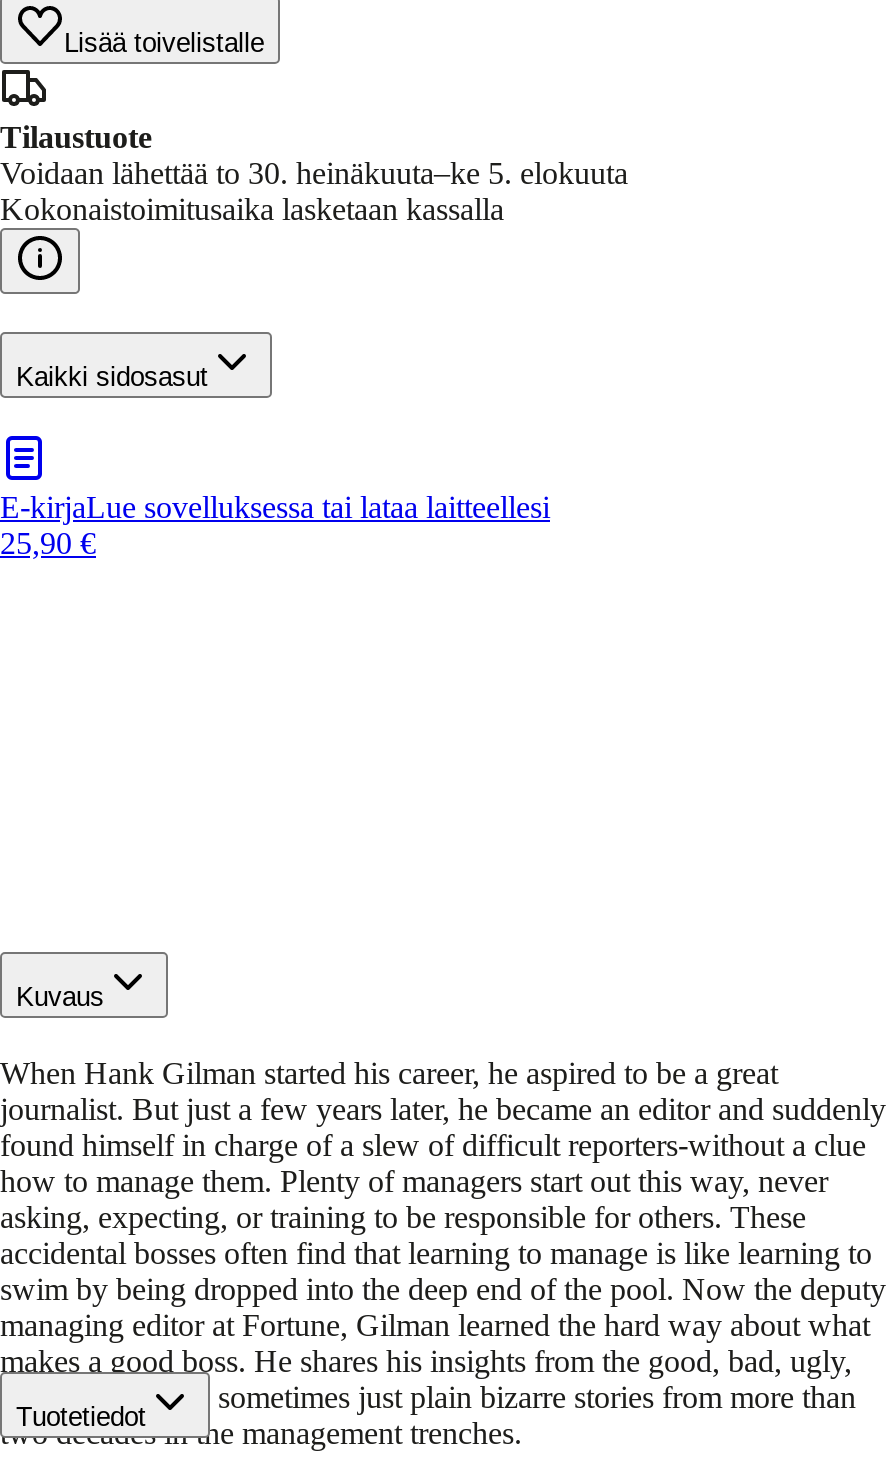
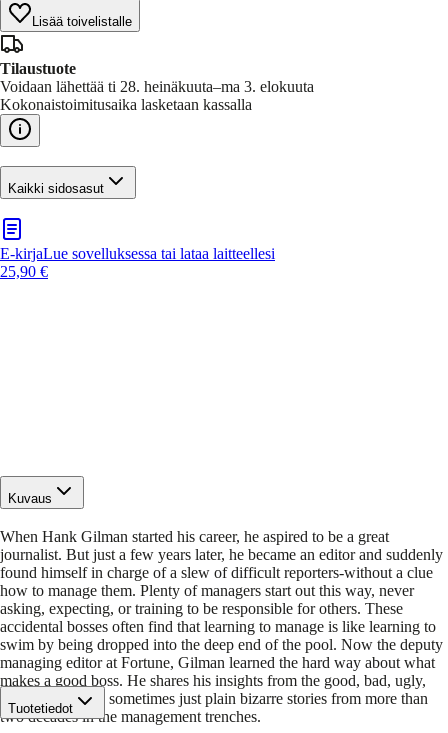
[0,156,628,190] Voidaan lähettää to 30. heinäkuuta–ke 5. elokuuta -> [0,78,314,95] Voidaan lähettää ti 28. heinäkuuta–ma 3. elokuuta

